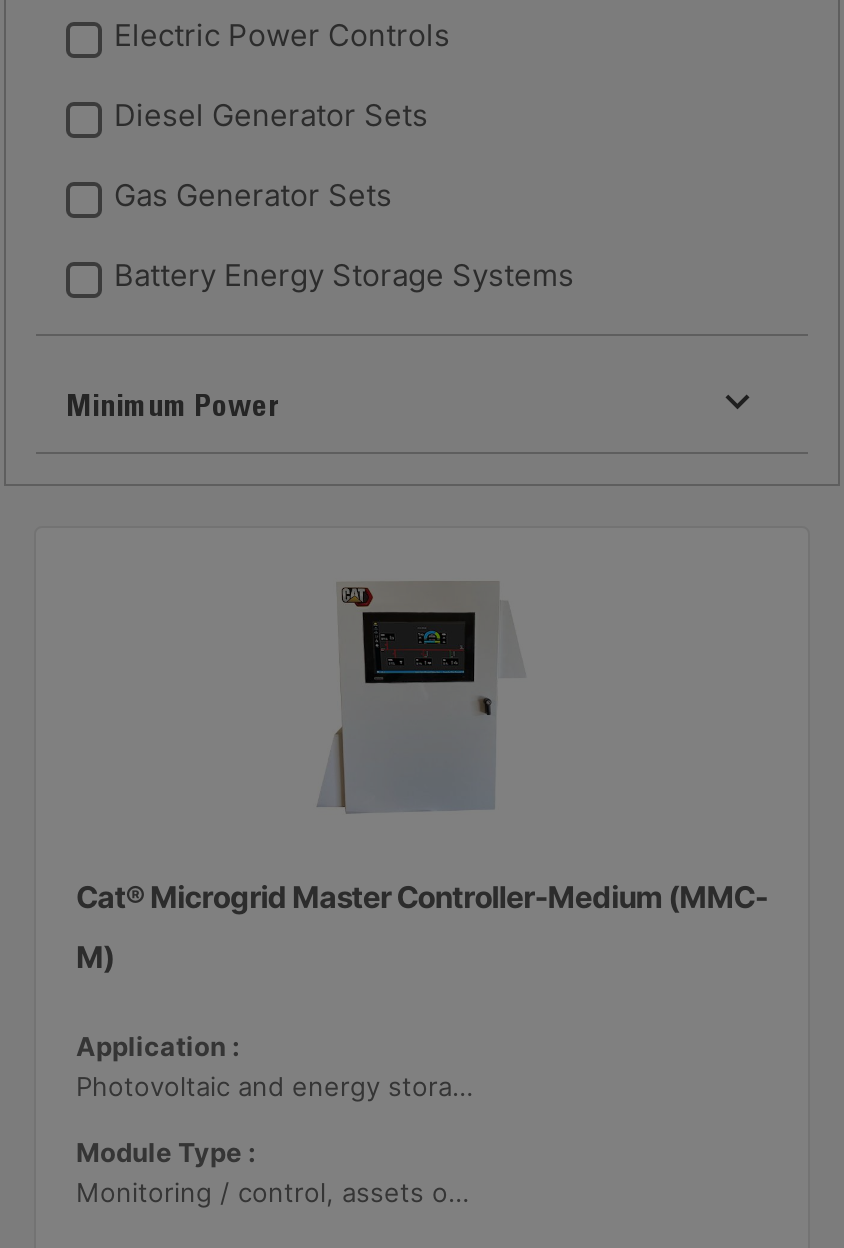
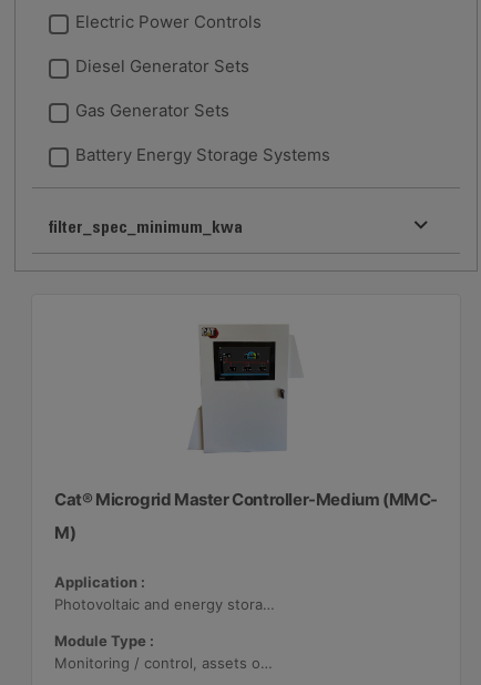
[66,386,280,422] Minimum Power -> [49,216,243,236] filter_spec_minimum_kwa

